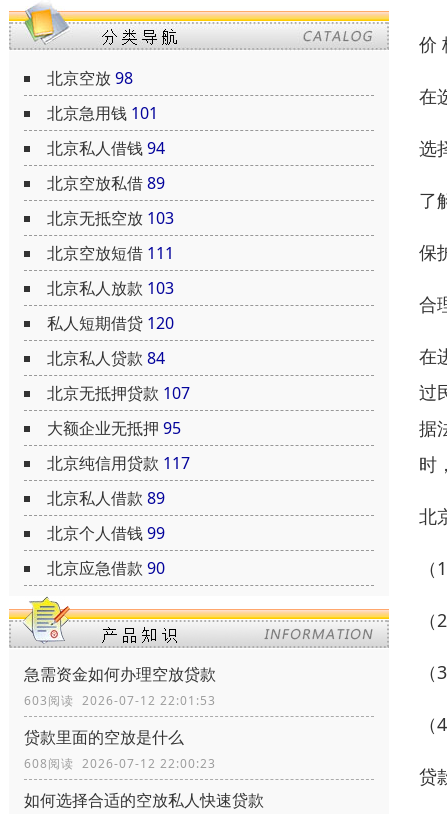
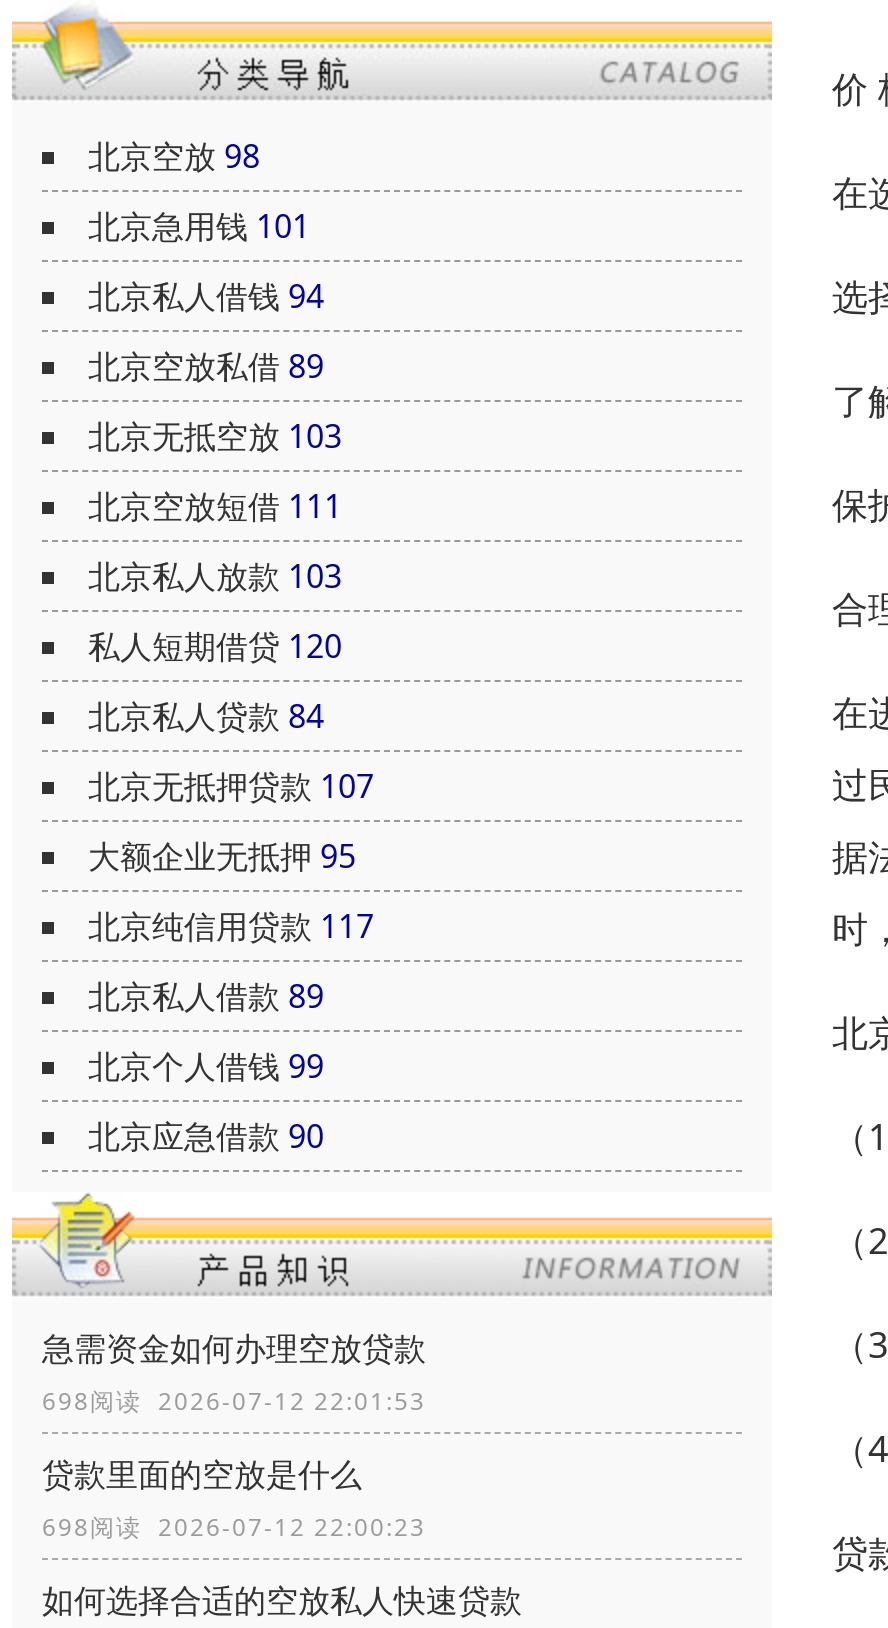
[24,692,216,709] 603阅读 2026-07-12 22:01:53 -> [42,1384,426,1418] 698阅读 2026-07-12 22:01:53
[24,755,216,772] 608阅读 2026-07-12 22:00:23 -> [42,1510,426,1544] 698阅读 2026-07-12 22:00:23

